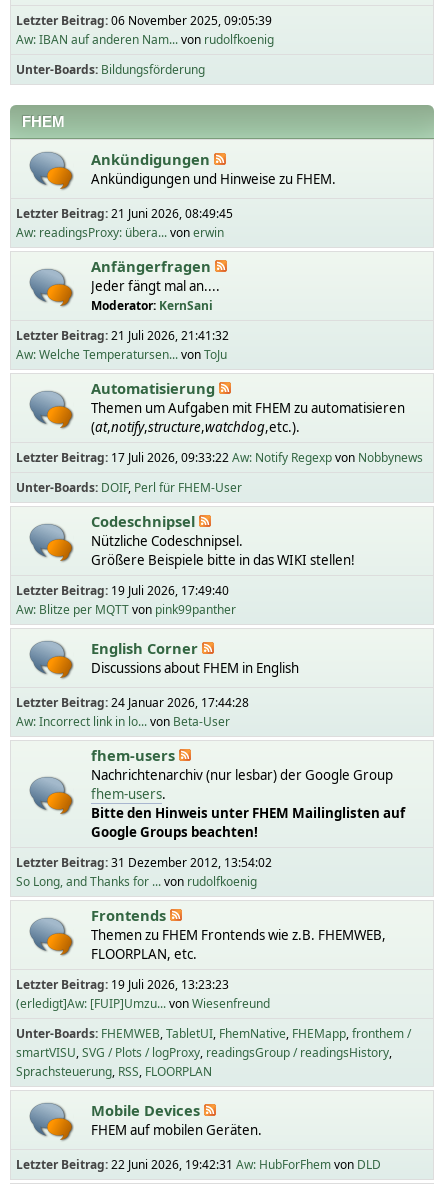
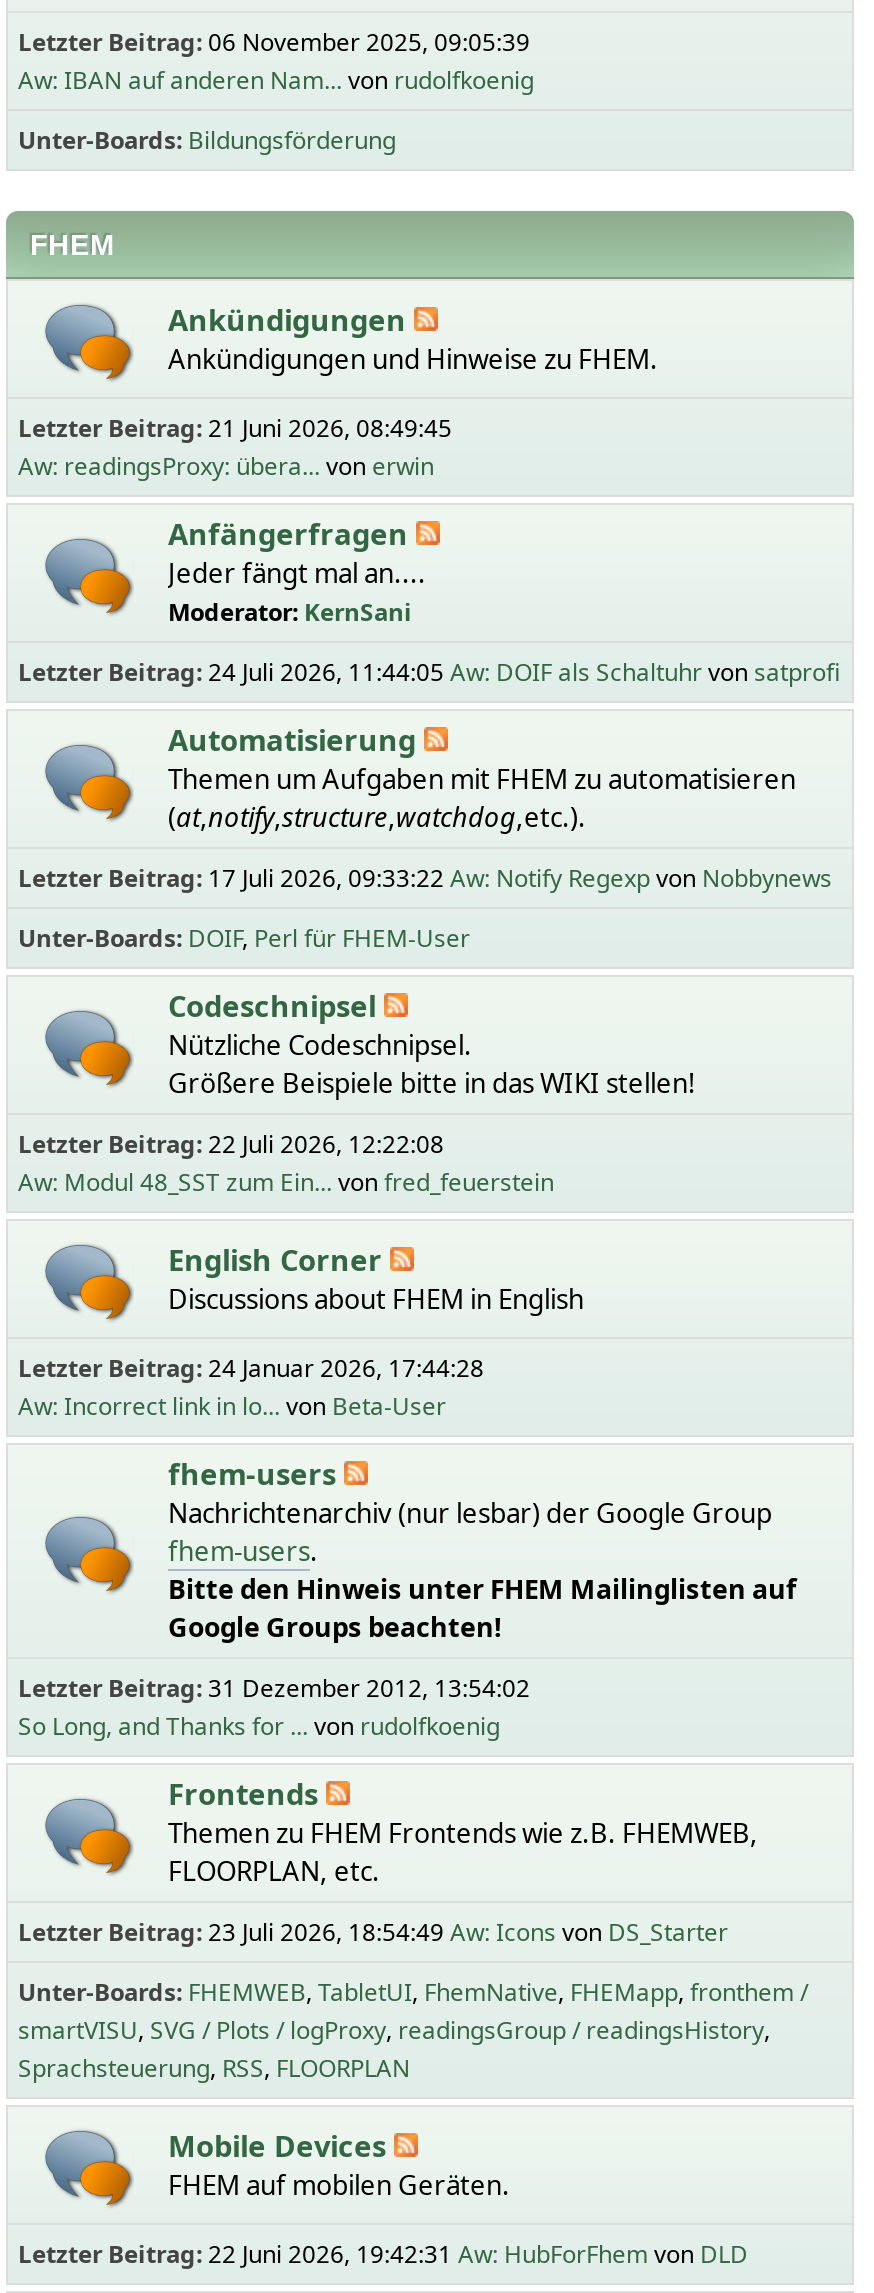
[16,327,229,363] Letzter Beitrag: 21 Juli 2026, 21:41:32 | Aw: Welche Temperatursen... von ToJu -> [18,655,840,689] Letzter Beitrag: 24 Juli 2026, 11:44:05 Aw: DOIF als Schaltuhr von satprofi
[16,582,236,618] Letzter Beitrag: 19 Juli 2026, 17:49:40 | Aw: Blitze per MQTT von pink99panther -> [18,1127,554,1199] Letzter Beitrag: 22 Juli 2026, 12:22:08 | Aw: Modul 48_SST zum Ein... von fred_feuerstein
[16,976,270,1012] Letzter Beitrag: 19 Juli 2026, 13:23:23 | (erledigt]Aw: [FUIP]Umzu... von Wiesenfreund -> [18,1915,728,1949] Letzter Beitrag: 23 Juli 2026, 18:54:49 Aw: Icons von DS_Starter

